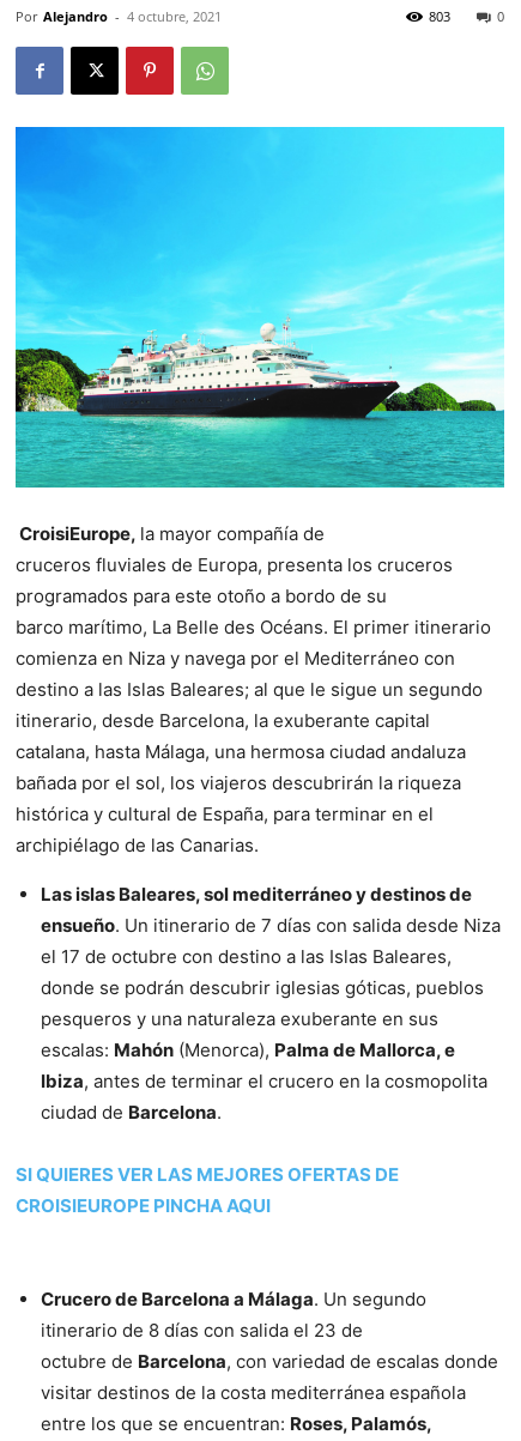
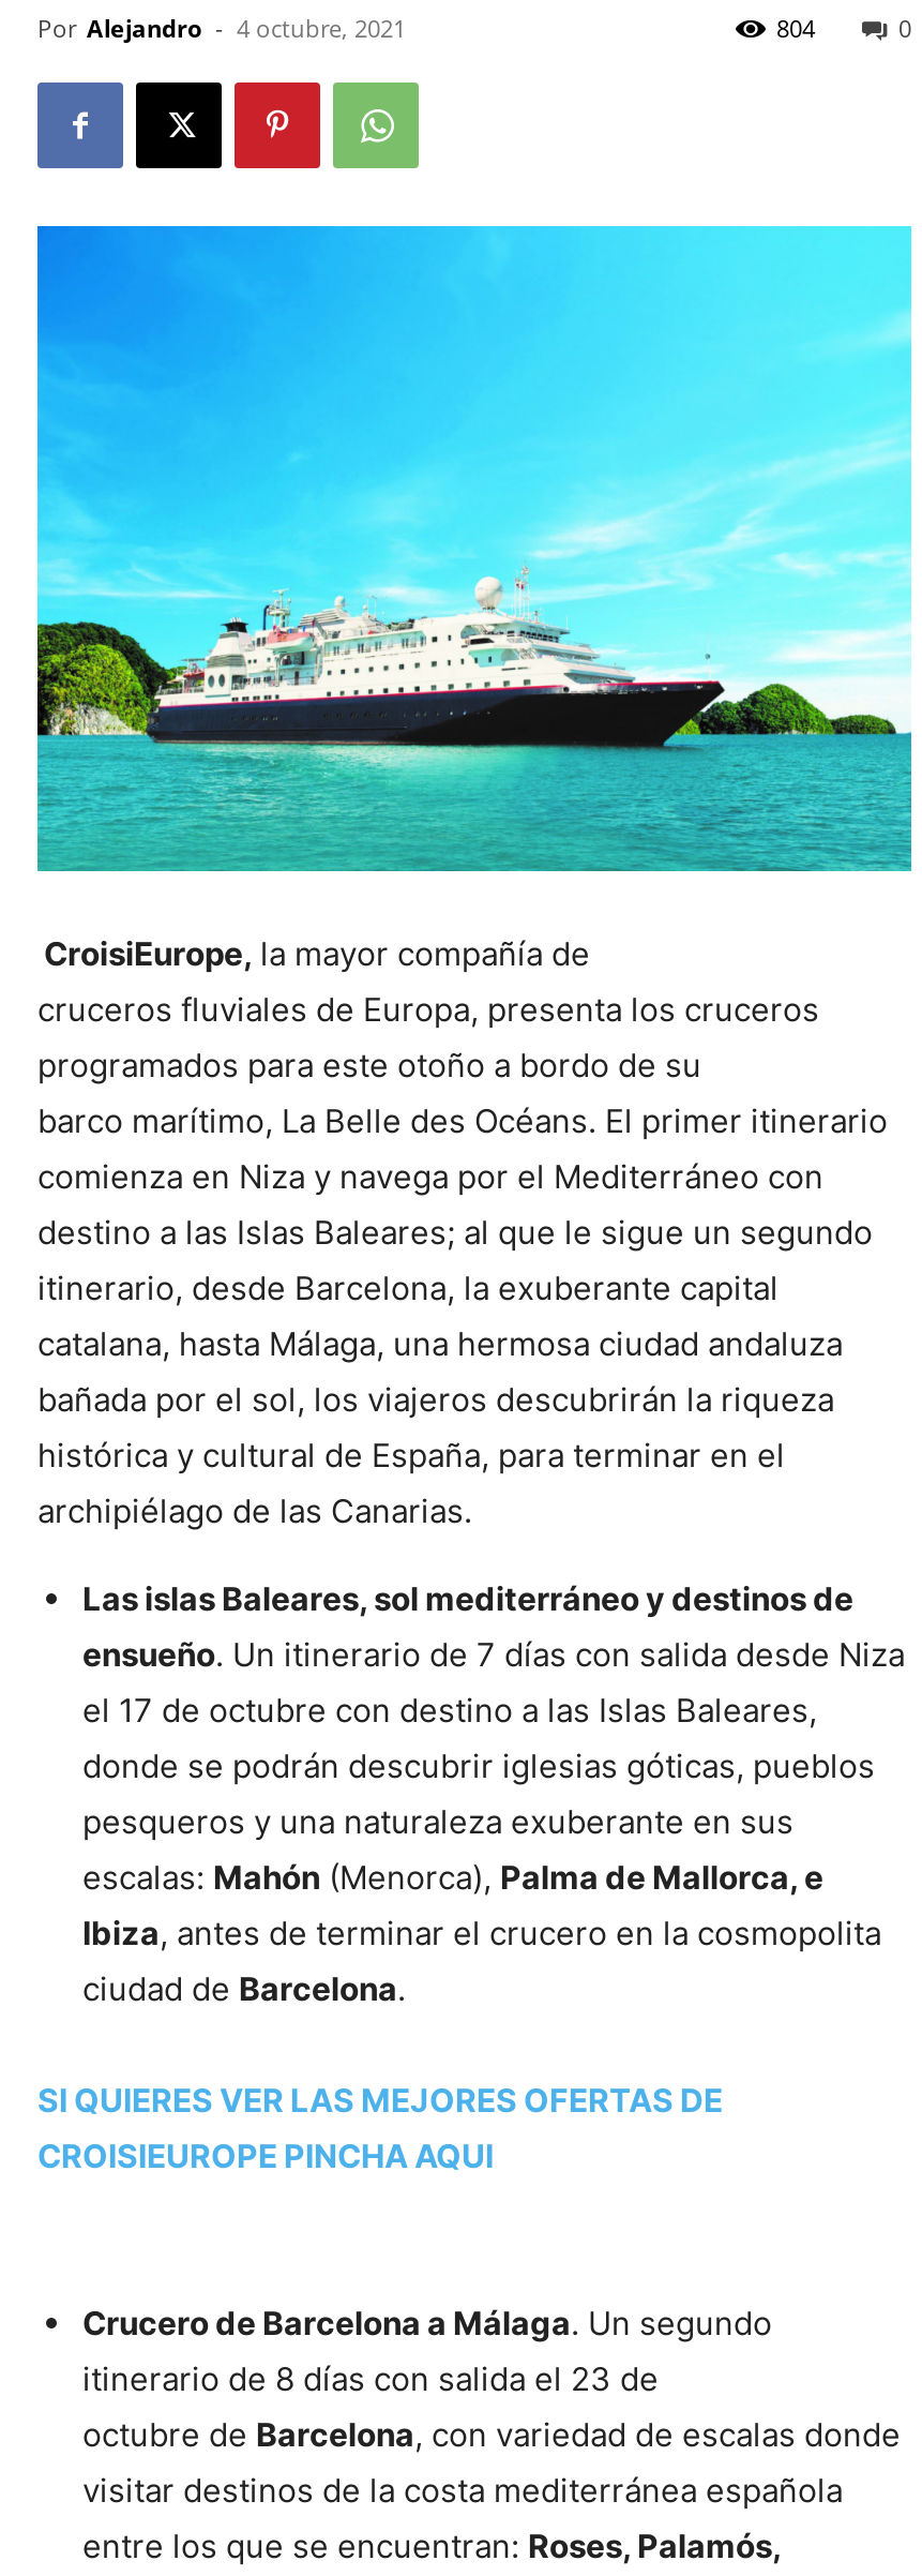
[429,7,450,25] 803 -> [776,12,815,44] 804

